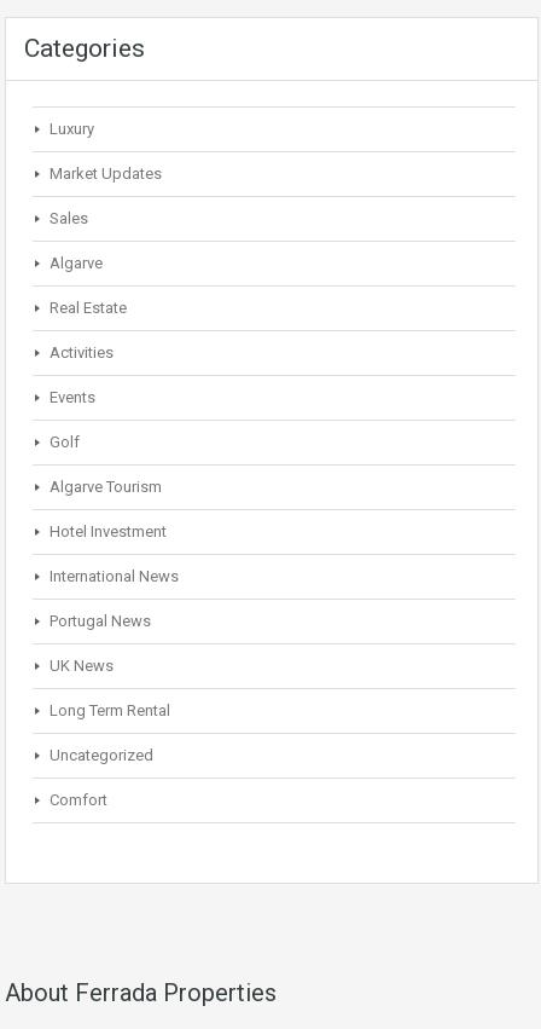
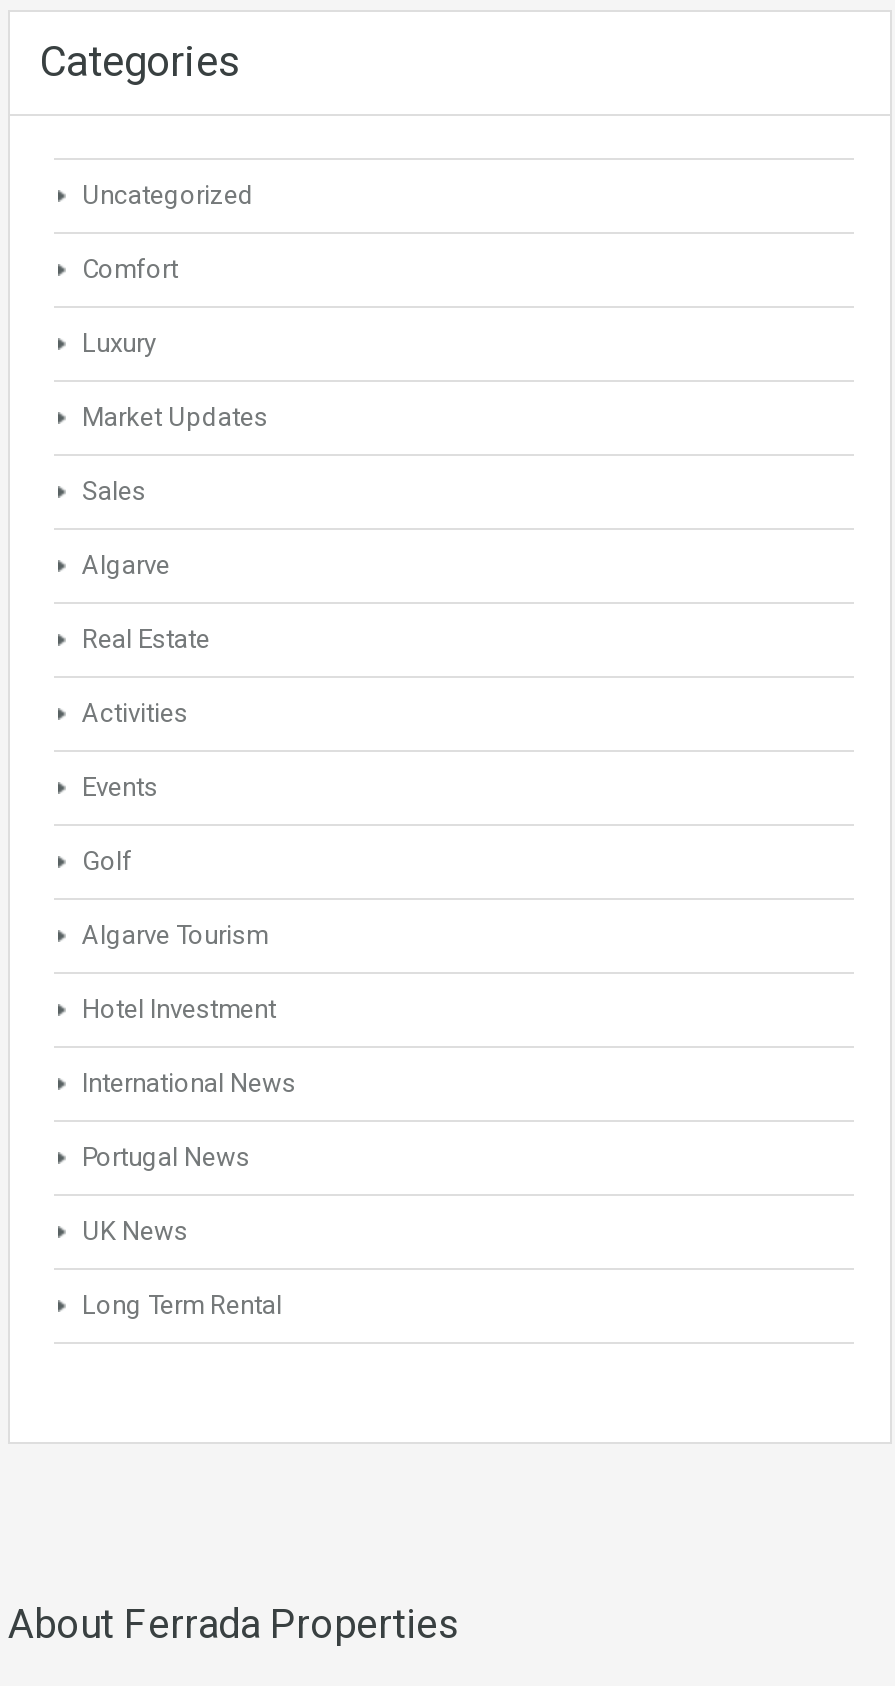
moved [50,120,179,719] -> [82,328,296,1320]: Luxury | Market Updates | Sales | ... | UK News | Long Term Rental
moved [50,746,153,809] -> [82,180,254,284]: Uncategorized | Comfort

